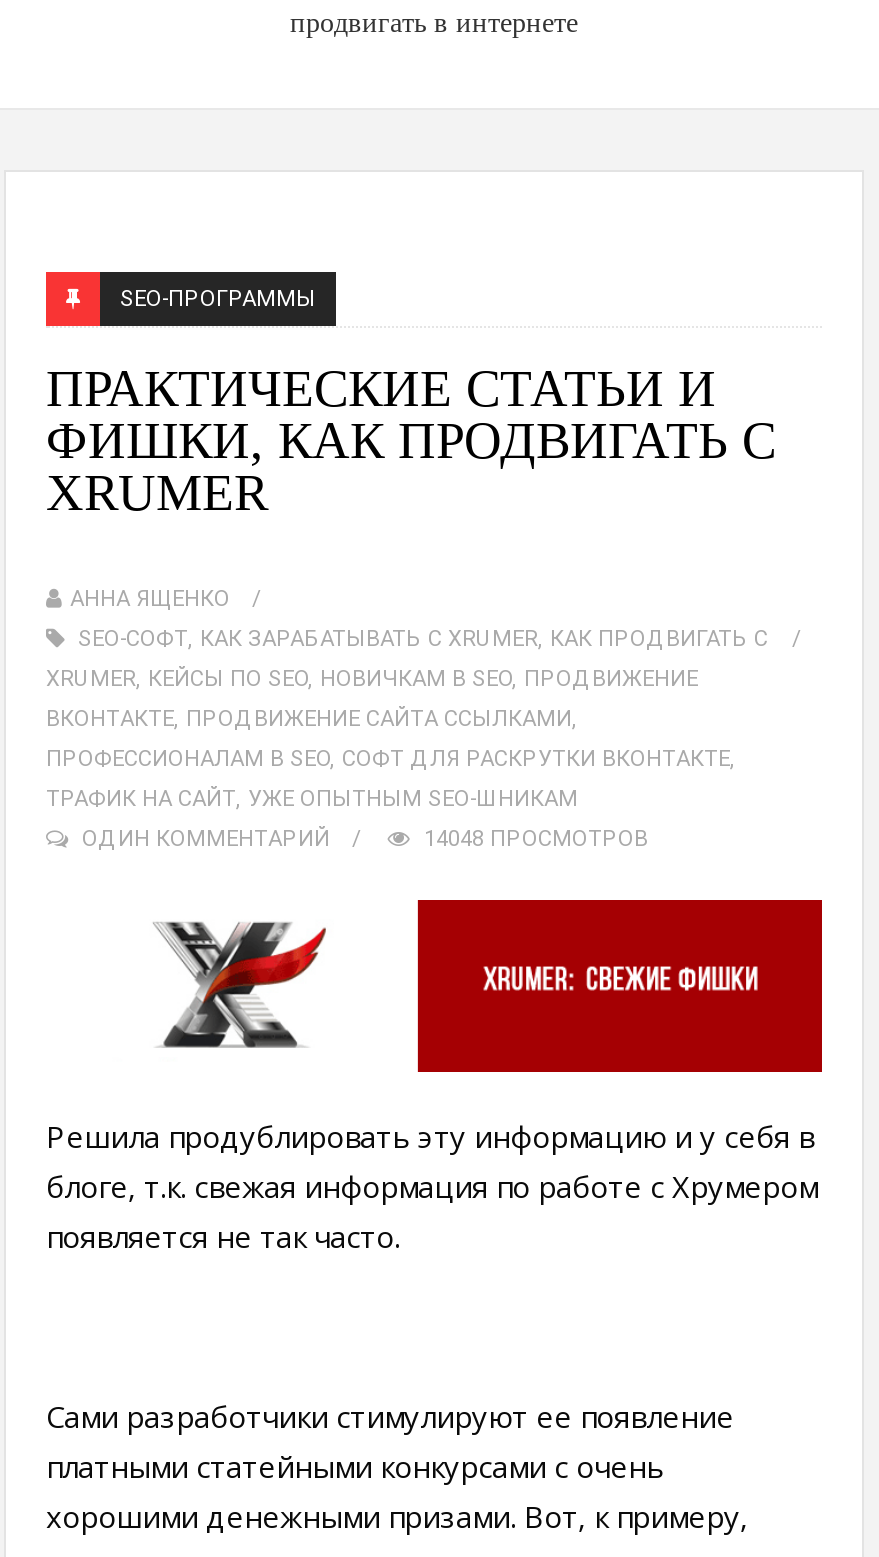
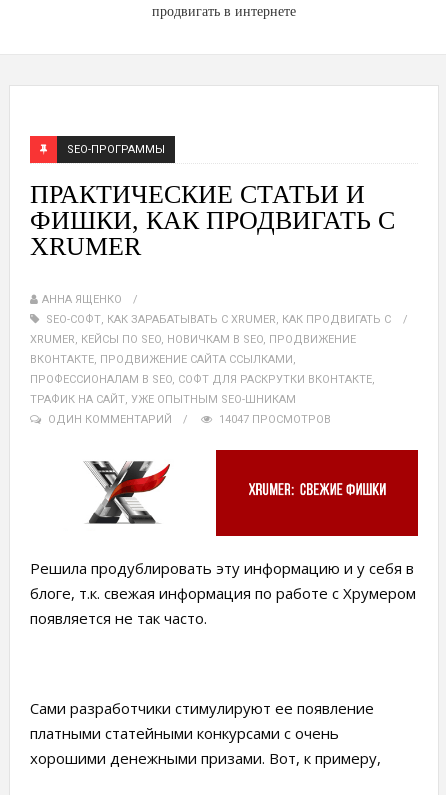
[418,826,648,852] 14048 ПРОСМОТРОВ -> [216,413,331,426] 14047 ПРОСМОТРОВ

